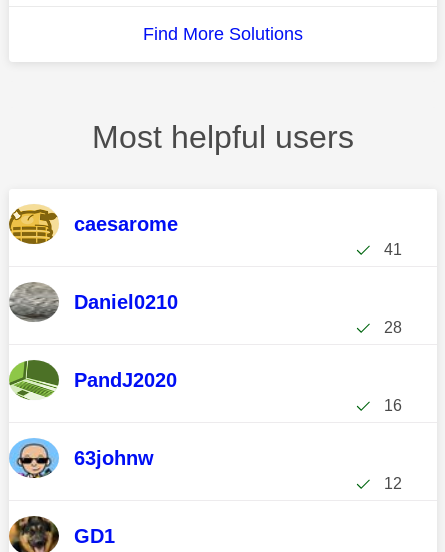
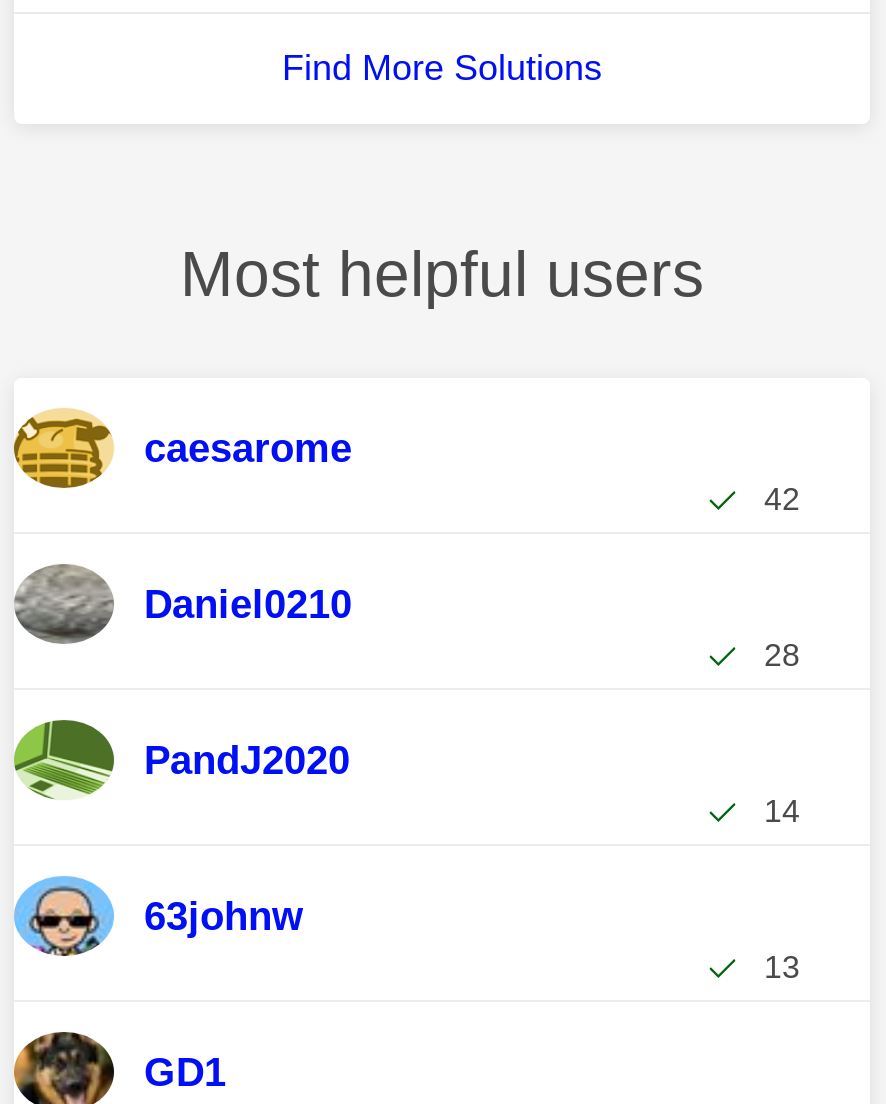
[380,241,402,258] 41 -> [756,482,800,516] 42
[380,397,402,414] 16 -> [756,794,800,828] 14
[380,475,402,492] 12 -> [756,950,800,984] 13

